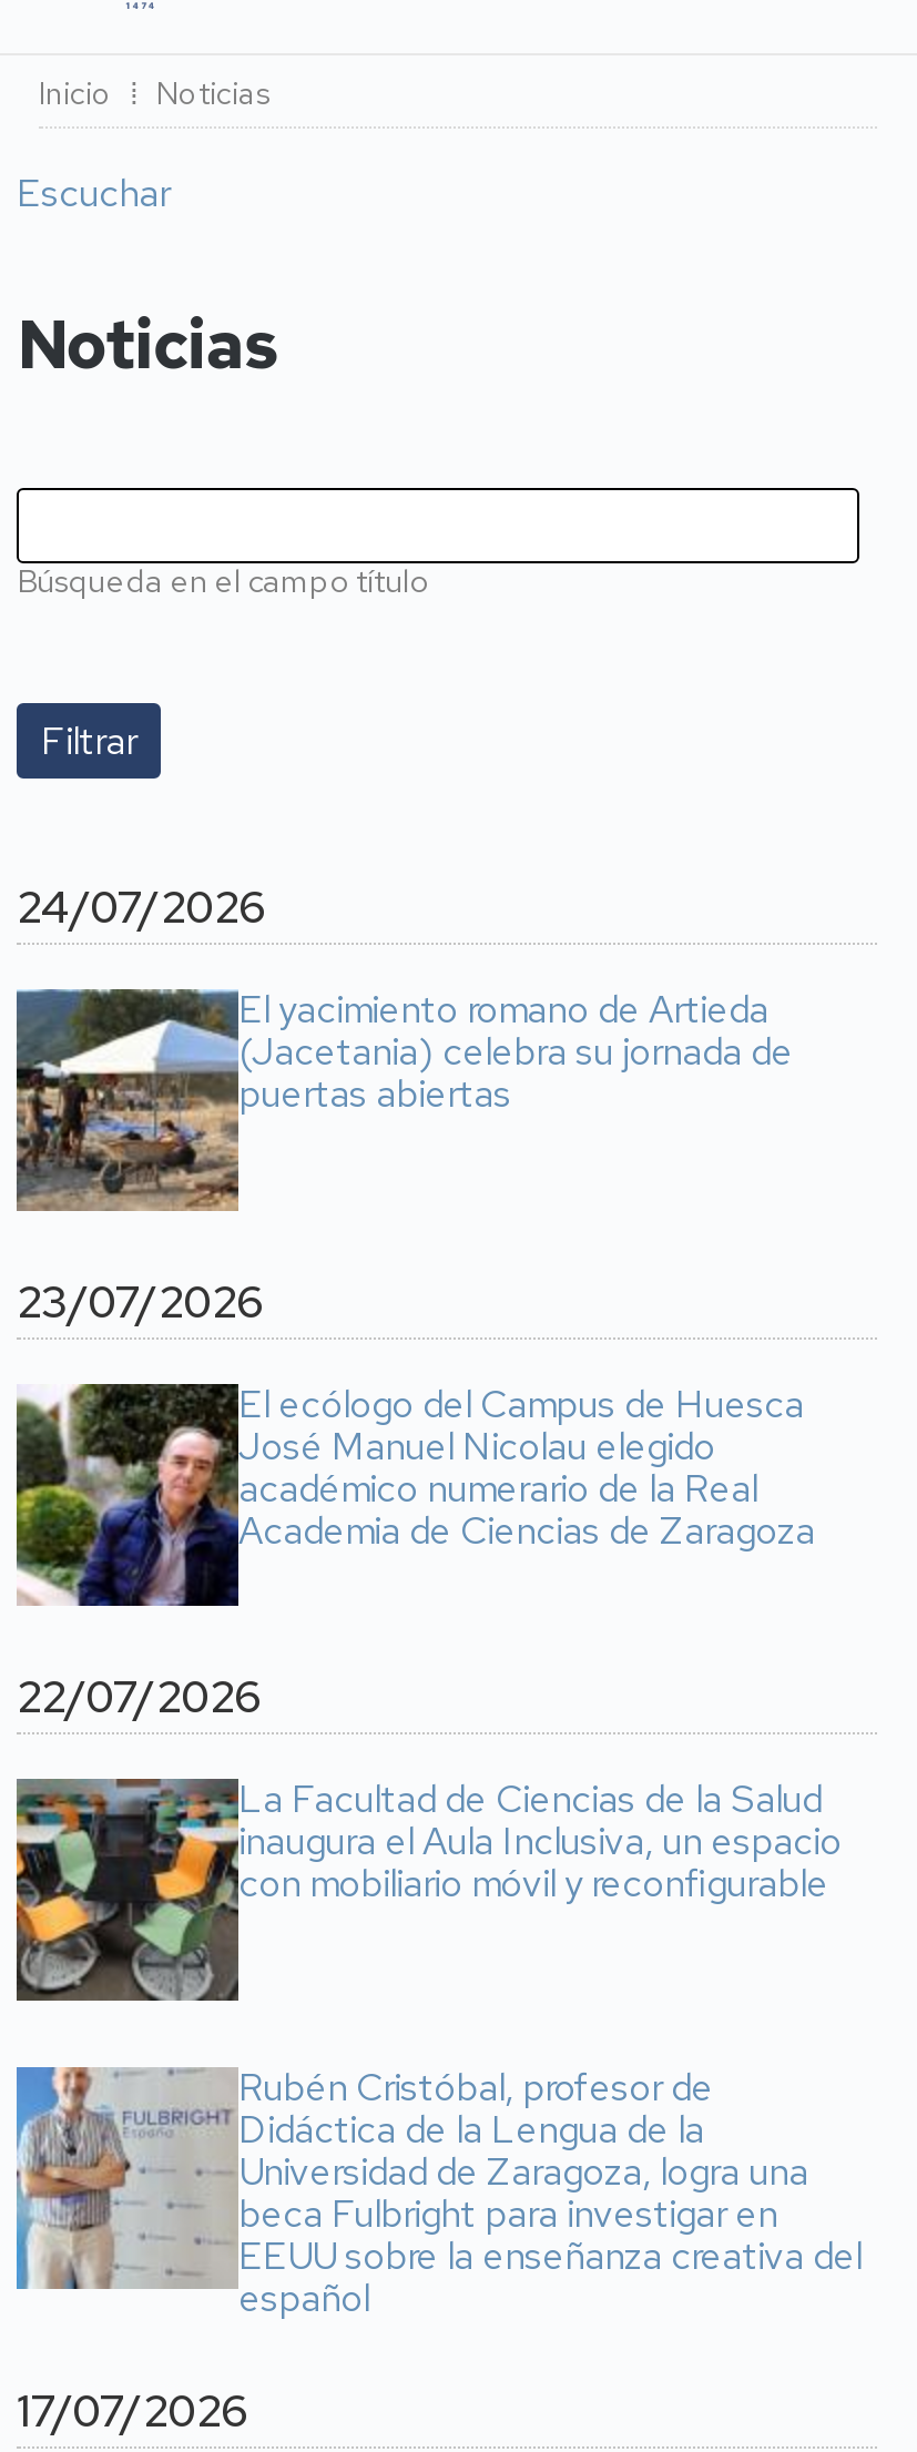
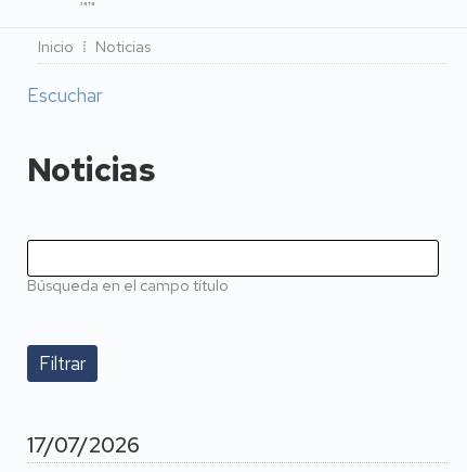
[14,878,793,1213] [image] | 24/07/2026 | El yacimiento romano de Artieda | (Jacetania) celebra su jornada de | puertas abiertas -> none
[14,1273,842,1907] [image] | 23/07/2026 | El ecólogo del Campus de Huesca | José Manuel Nicolau elegido | académico numerario de la Real | Academia de Ciencias de Zaragoza | 22/07/2026 | La Facultad de Ciencias de la Salud | inaugura el Aula Inclusiva, un espacio | con mobiliario móvil y reconfigurable -> none
[14,1777,862,2322] [image] | Rubén Cristóbal, profesor de | Didáctica de la Lengua de la | Universidad de Zaragoza, logra una | beca Fulbright para investigar en | EEUU sobre la enseñanza creativa del | español -> none
[14,2065,207,2291] [image] -> none

